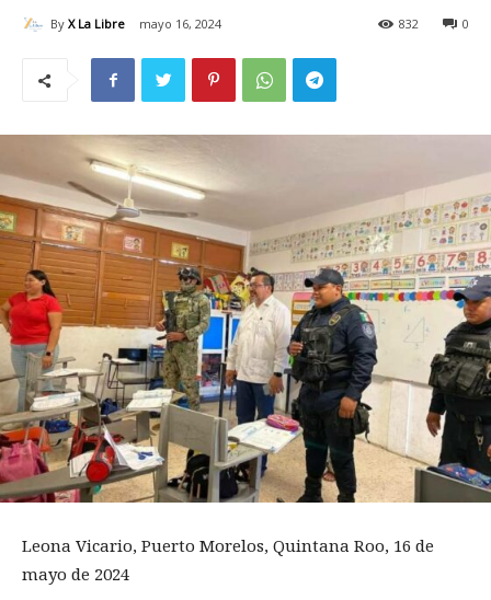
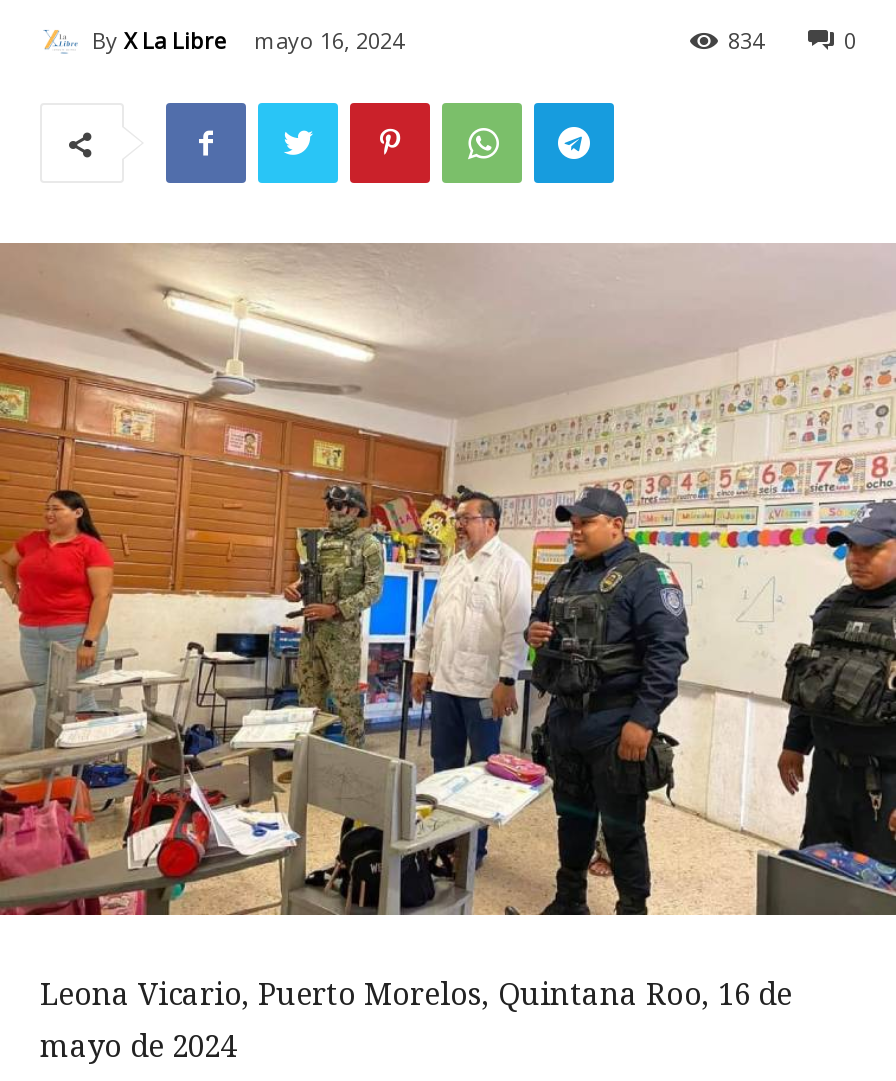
[399,15,419,32] 832 -> [728,25,764,55] 834

